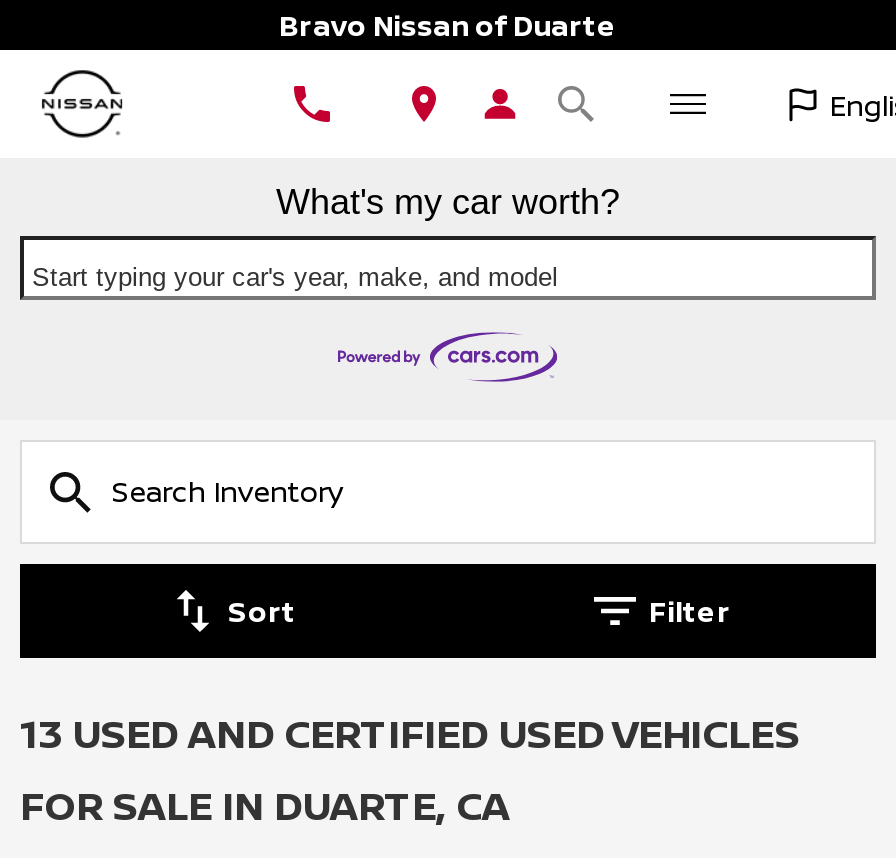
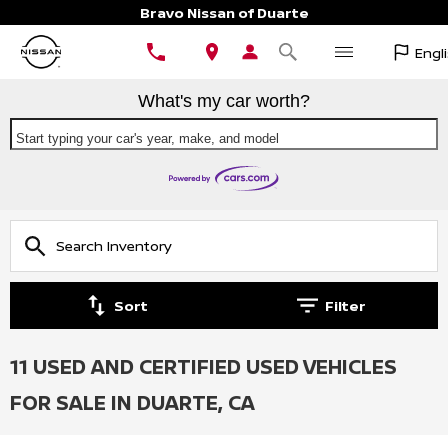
[20,706,800,760] 13 USED AND CERTIFIED USED VEHICLES -> [10,353,397,380] 11 USED AND CERTIFIED USED VEHICLES

